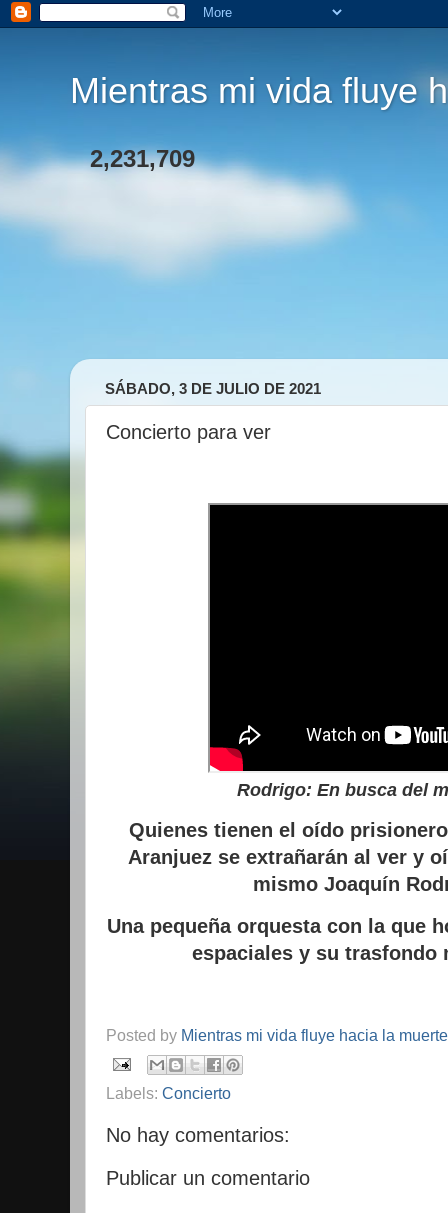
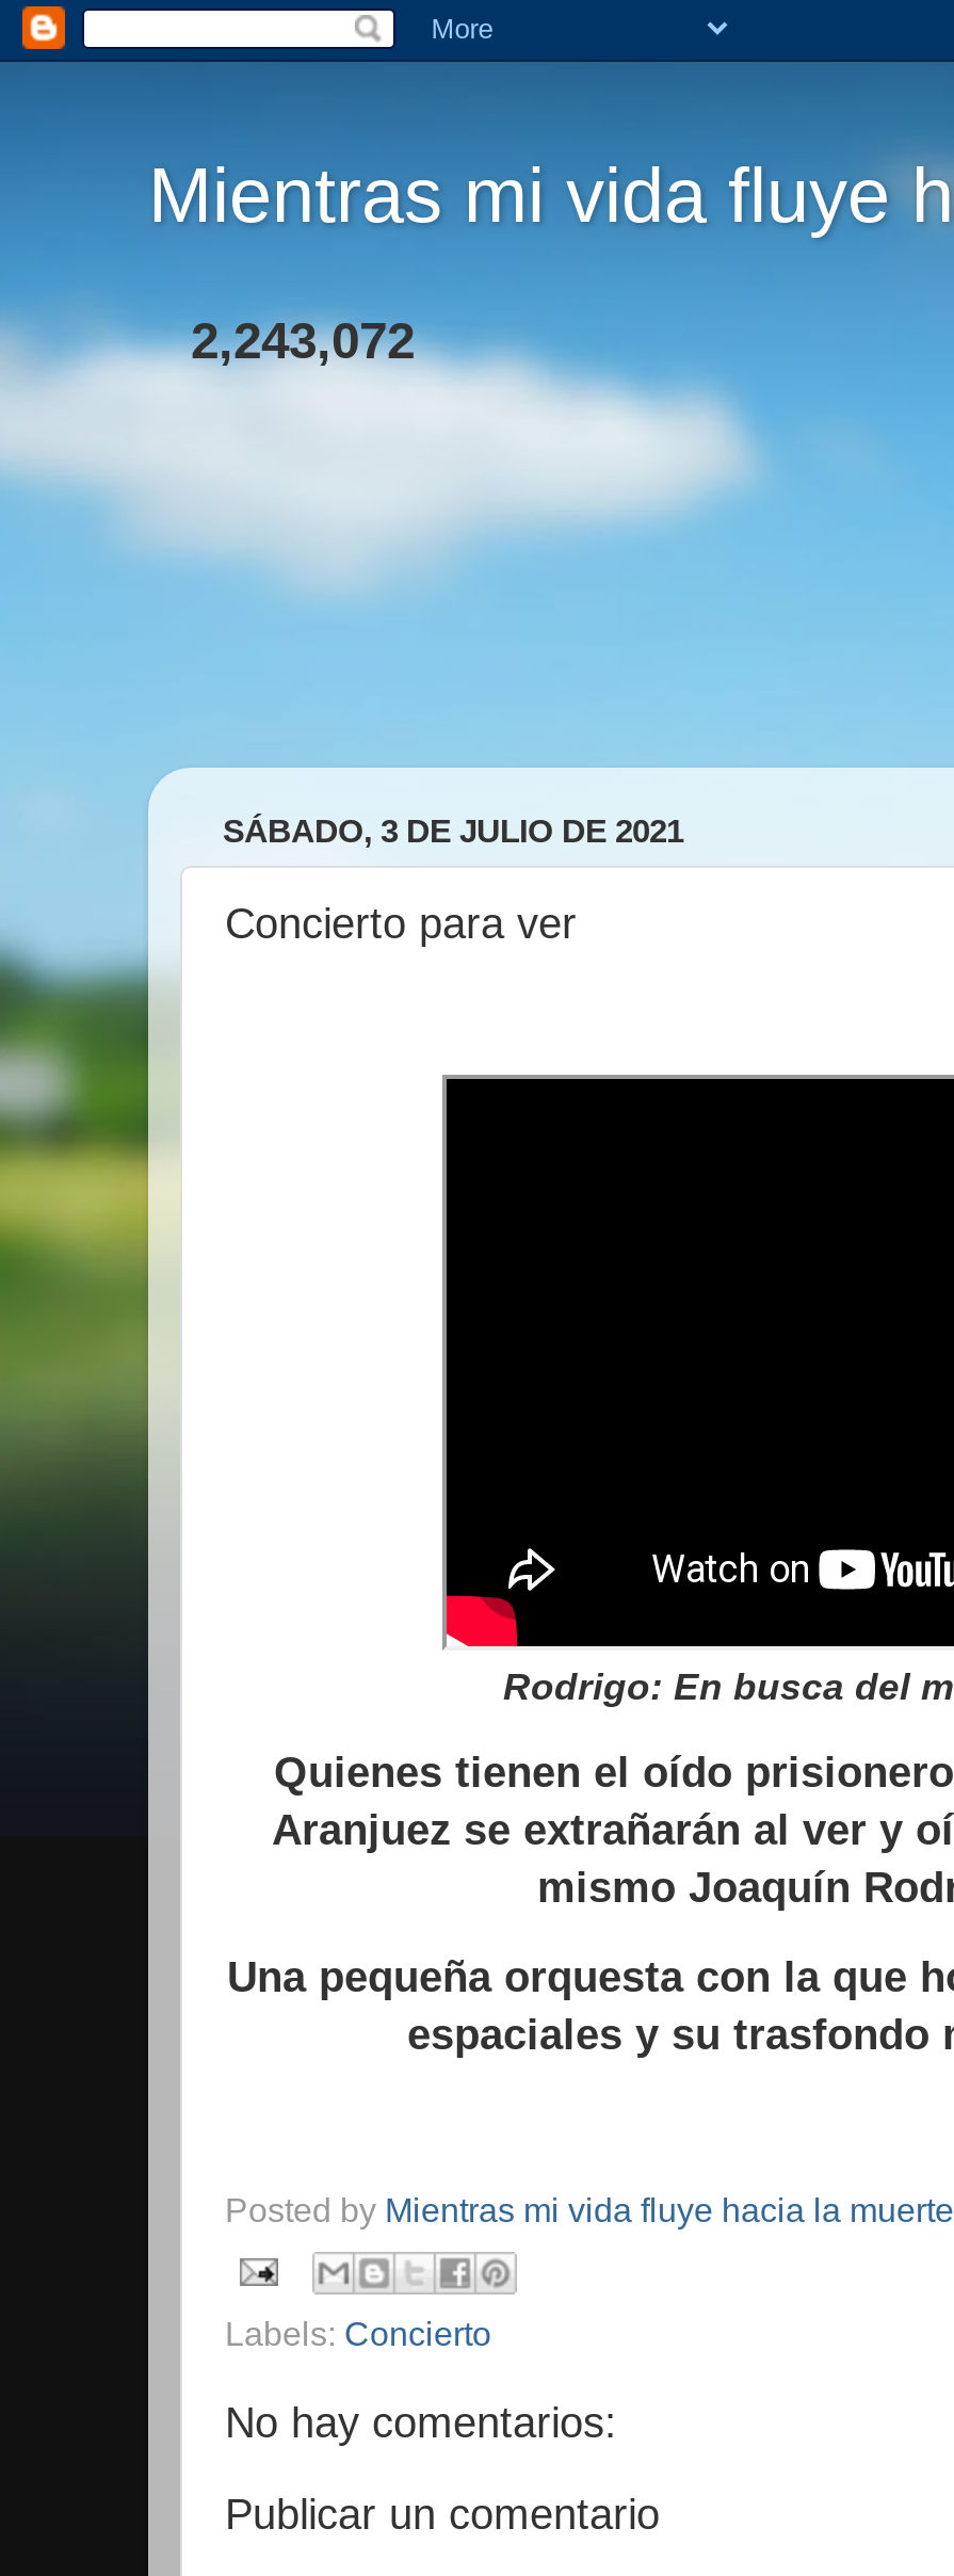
[90,145,195,172] 2,231,709 -> [191,311,415,368] 2,243,072

